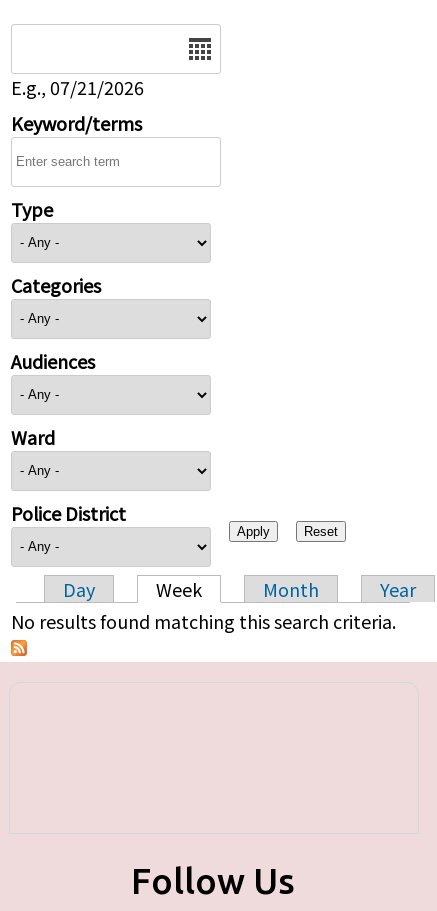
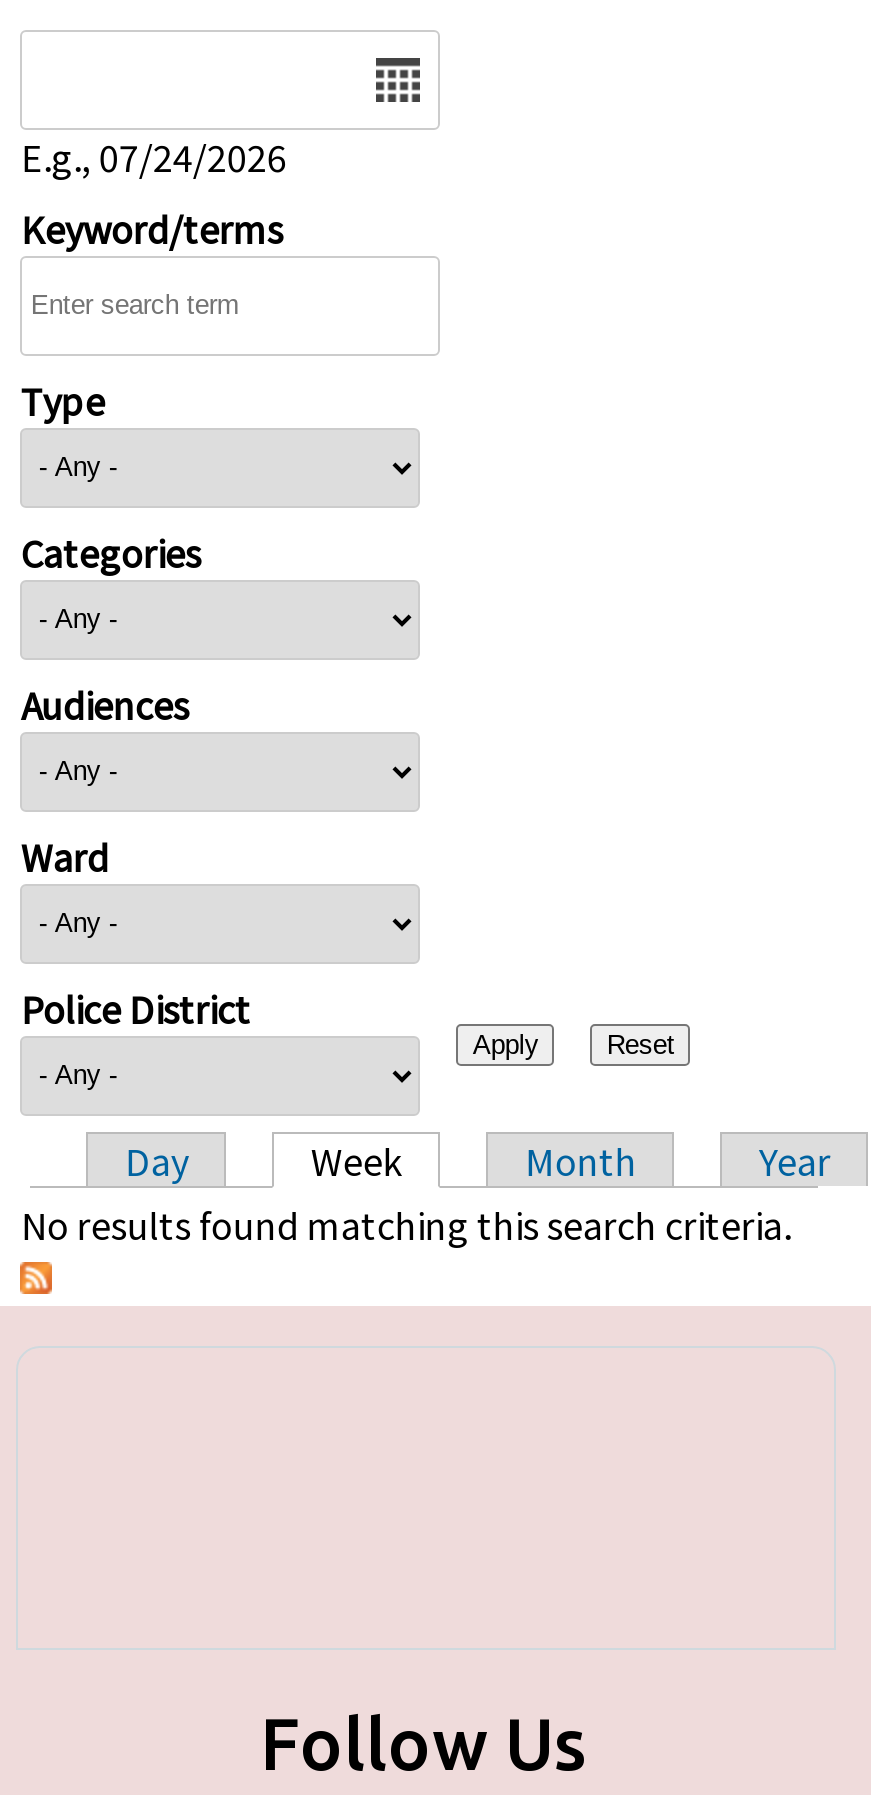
[11,73,144,99] E.g., 07/21/2026 -> [21,129,287,181] E.g., 07/24/2026

